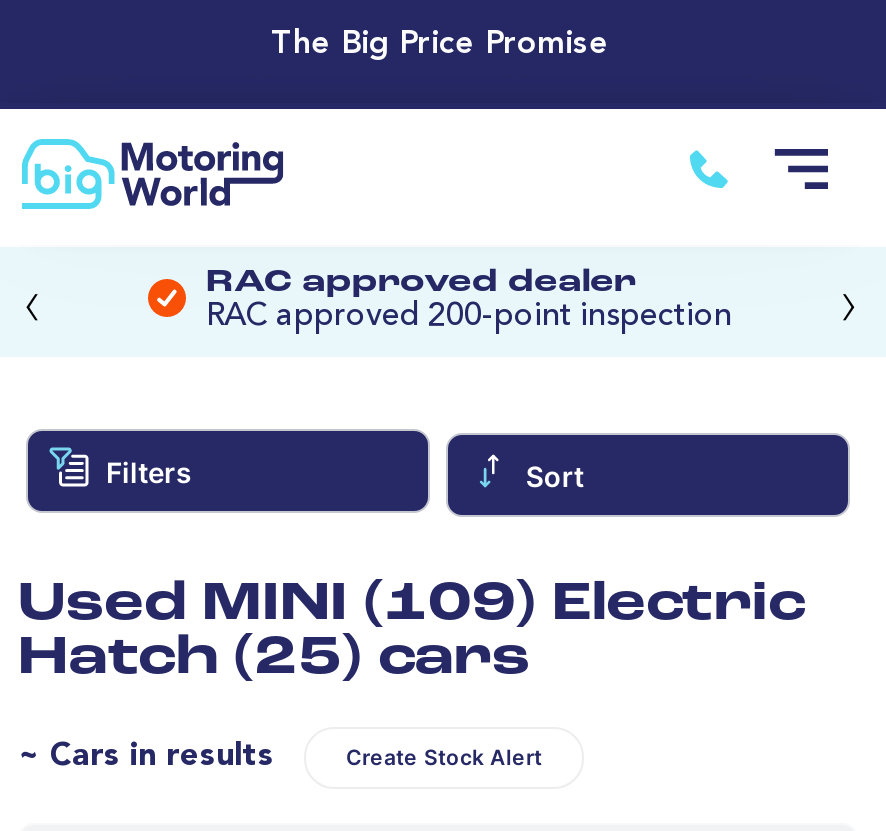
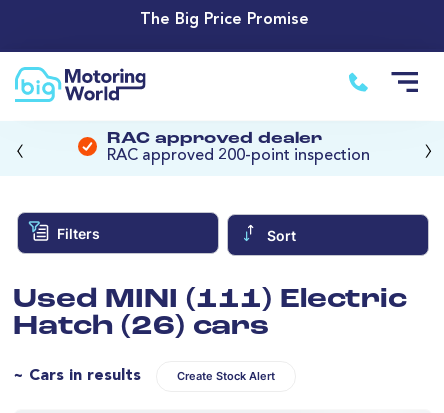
[18,578,806,632] Used MINI (109) Electric -> [13,287,407,314] Used MINI (111) Electric
[18,632,530,686] Hatch (25) cars -> [13,314,269,341] Hatch (26) cars

